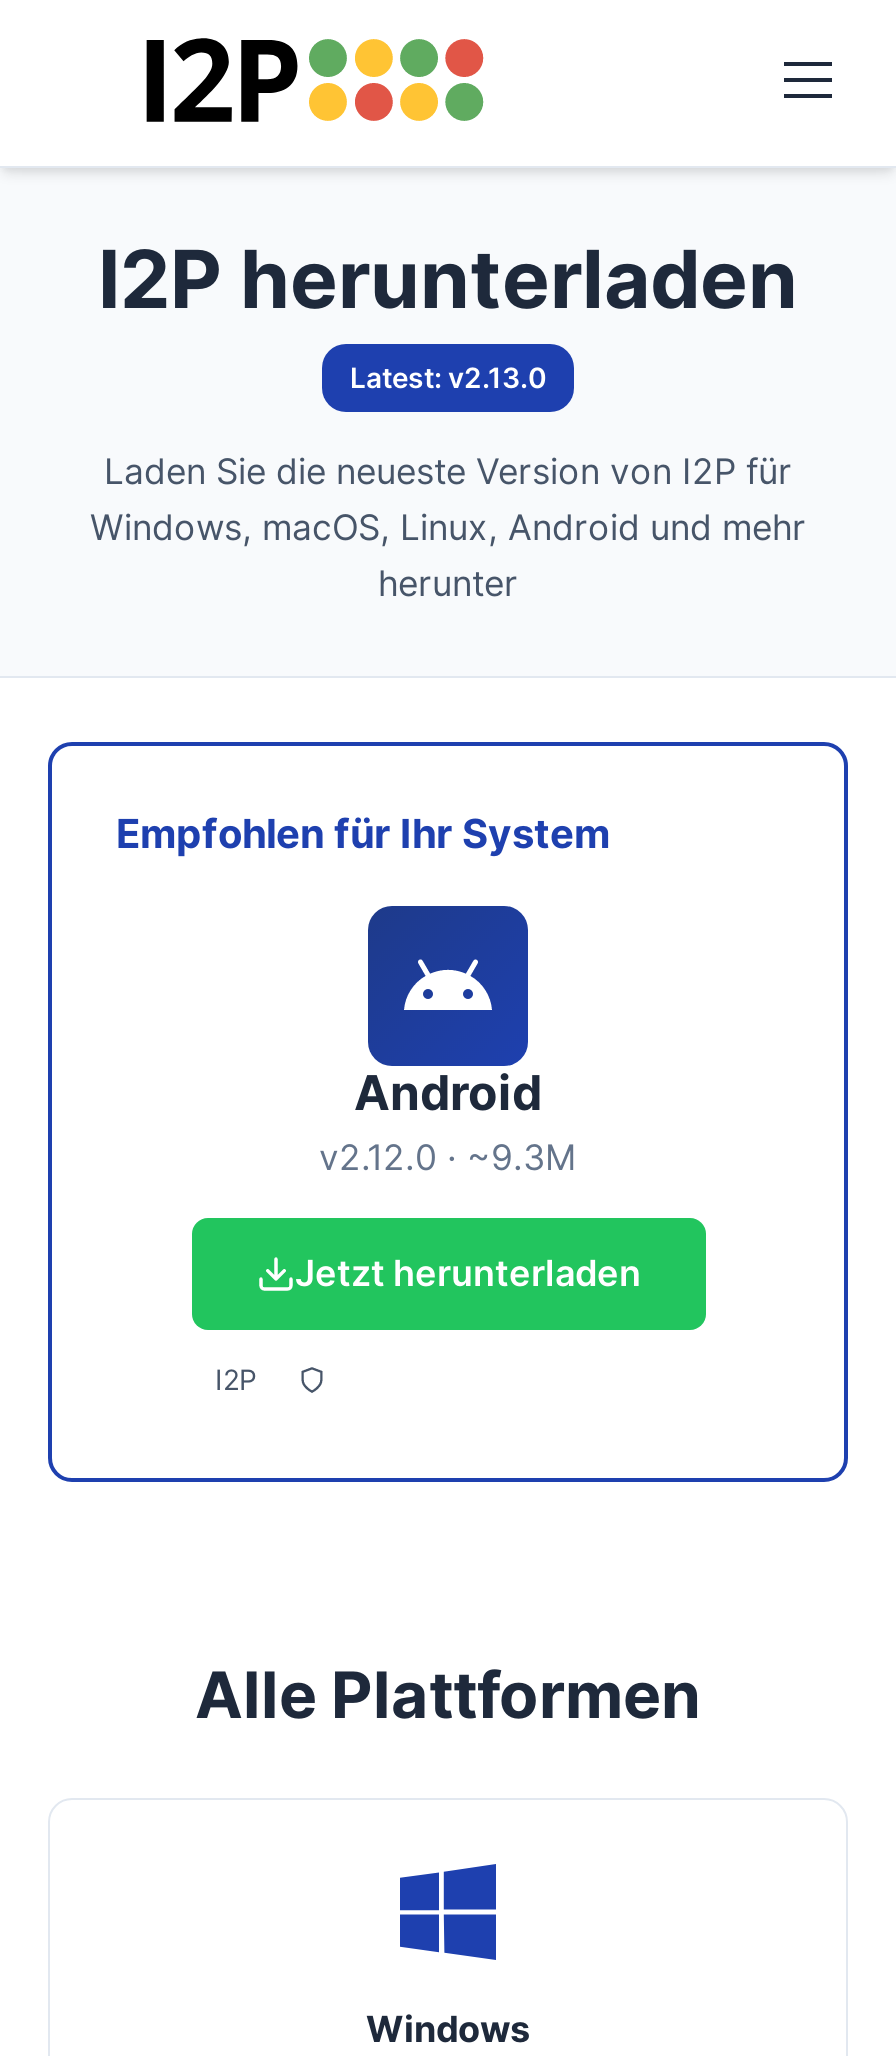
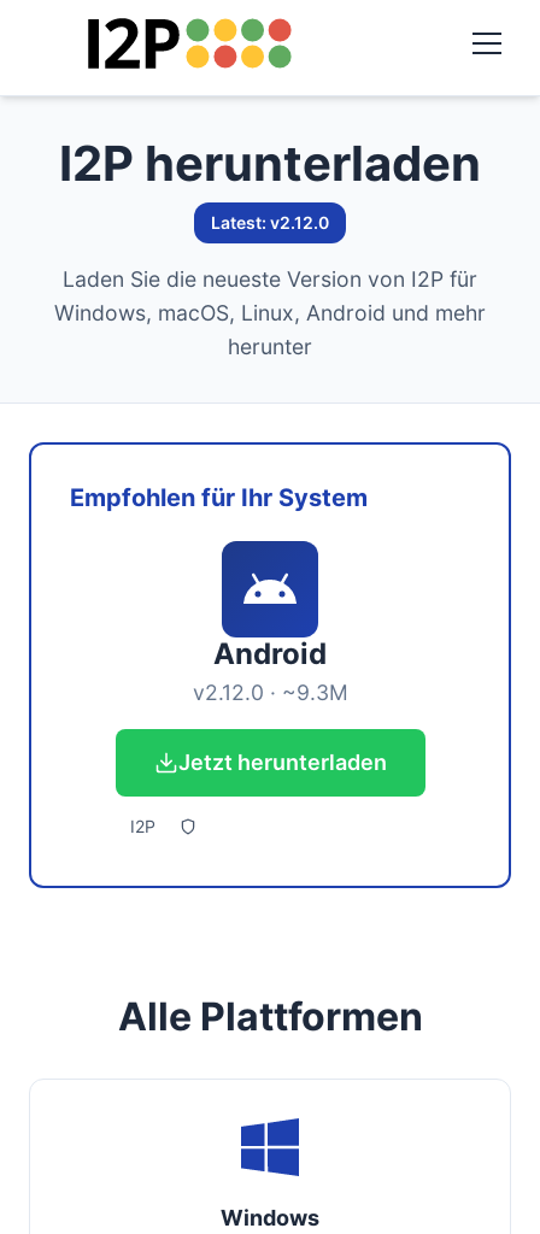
[350,360,546,394] Latest: v2.13.0 -> [211,212,329,233] Latest: v2.12.0

